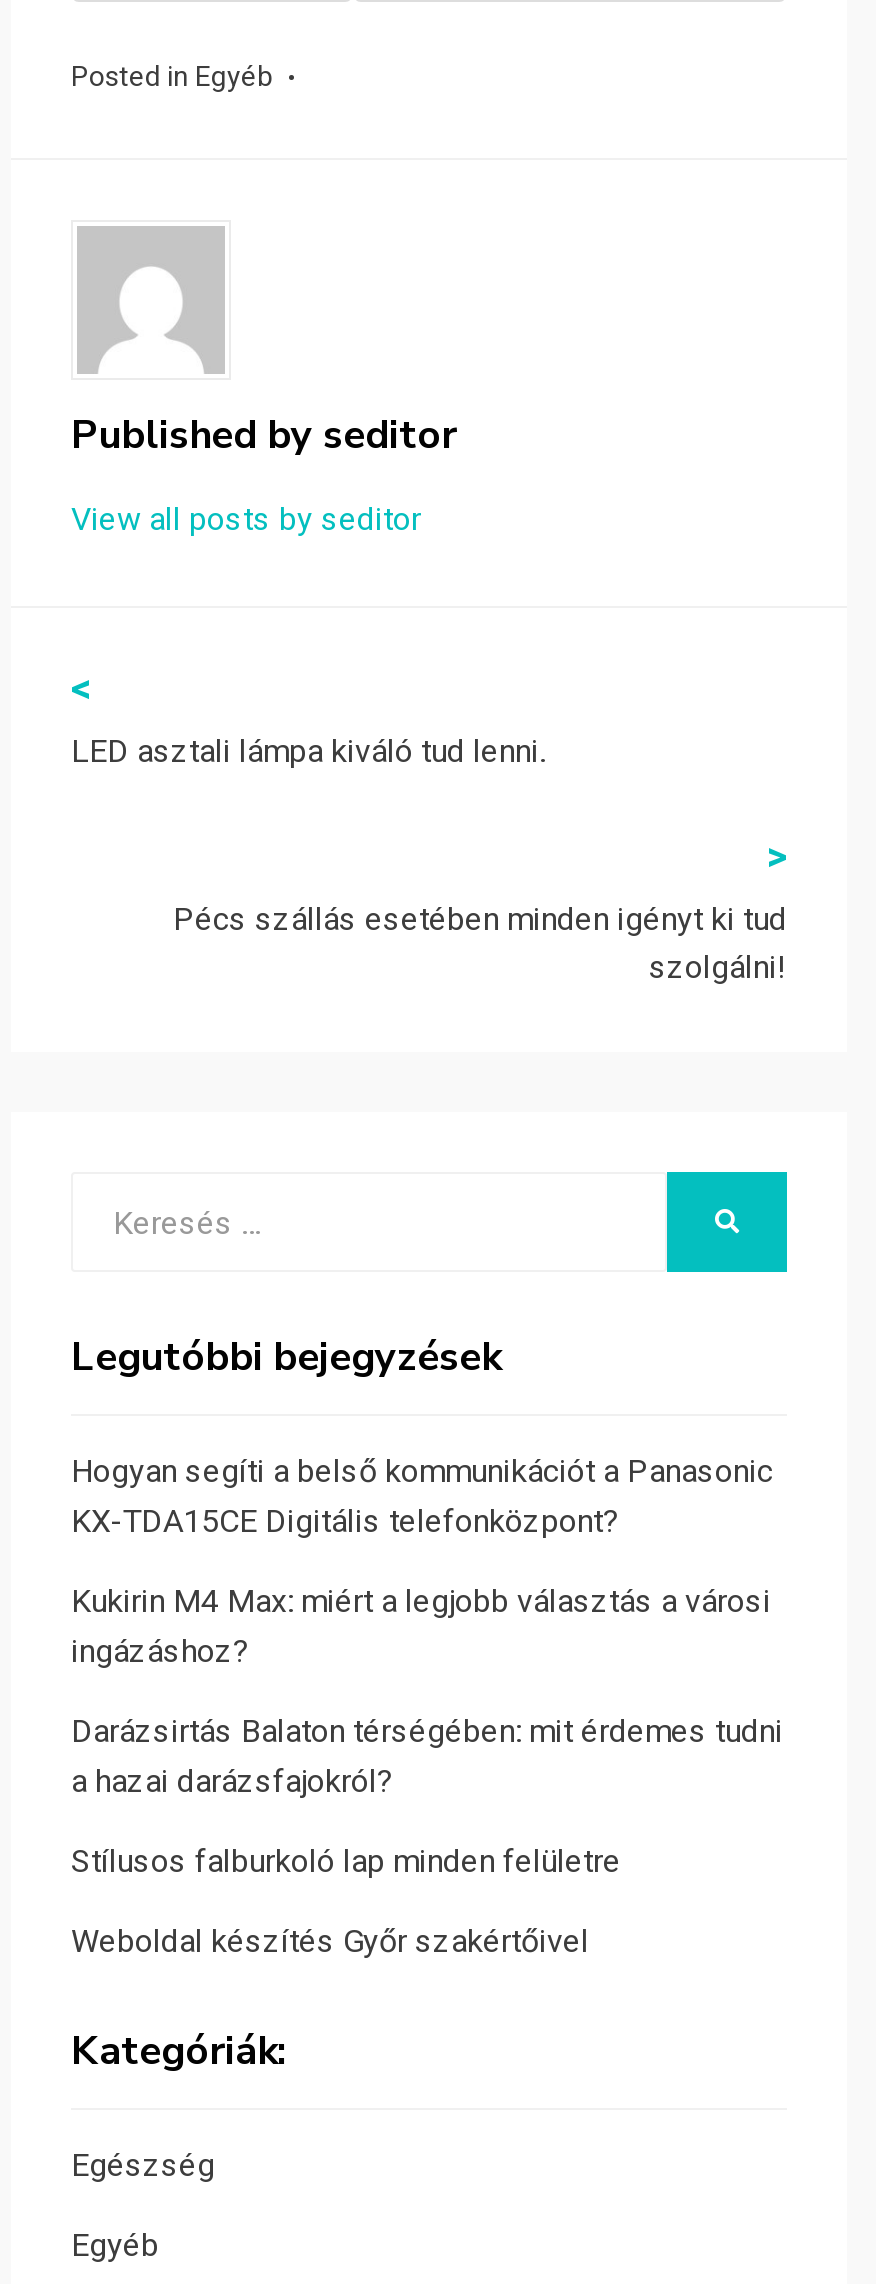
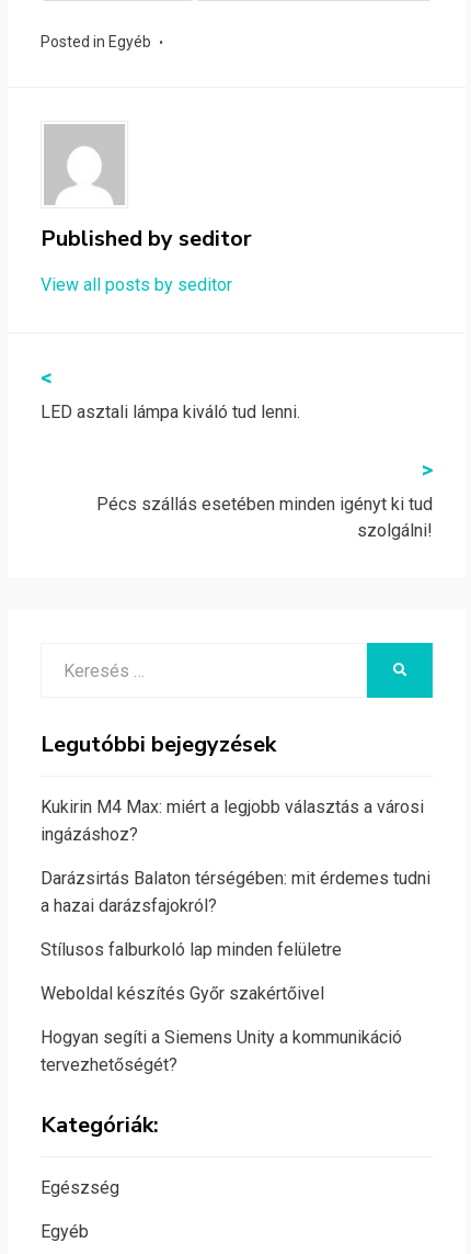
[71,1453,773,1541] Hogyan segíti a belső kommunikációt a Panasonic | KX-TDA15CE Digitális telefonközpont? -> none
moved [71,1583,783,1961] -> [41,797,430,1004]: Kukirin M4 Max: miért a legjobb választás a városi | ingázáshoz? | Darázsirtás Balaton térségében: mit érdemes tudni | a hazai darázsfajokról? | Stílusos falburkoló lap minden felületre | Weboldal készítés Győr szakértőivel
none -> [41,1027,402,1075] Hogyan segíti a Siemens Unity a kommunikáció | tervezhetőségét?

